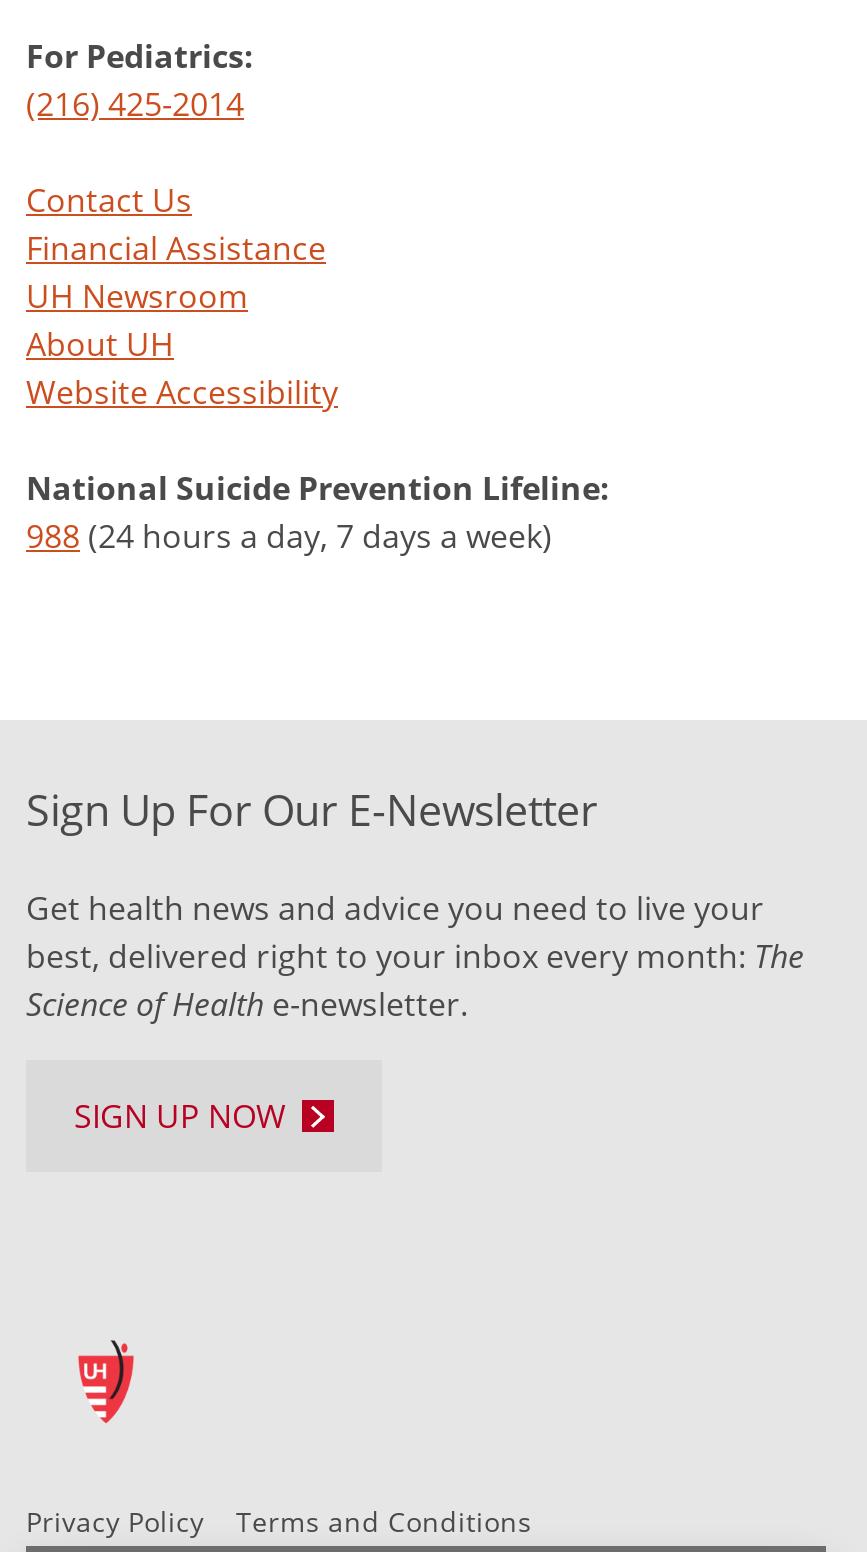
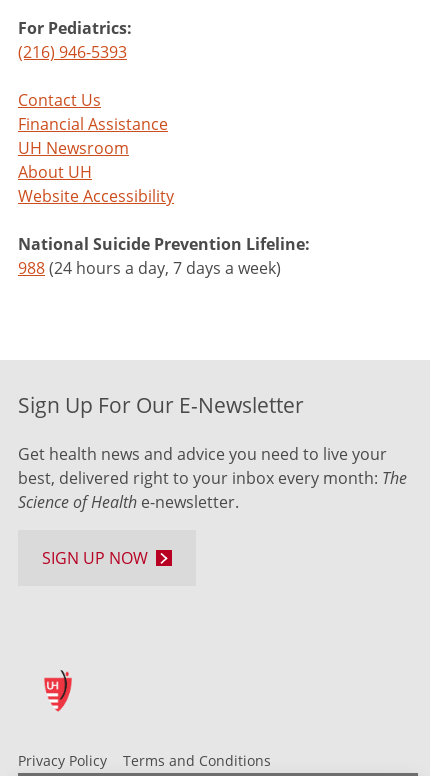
[26,82,244,126] (216) 425-2014 -> [18,41,127,62] (216) 946-5393

